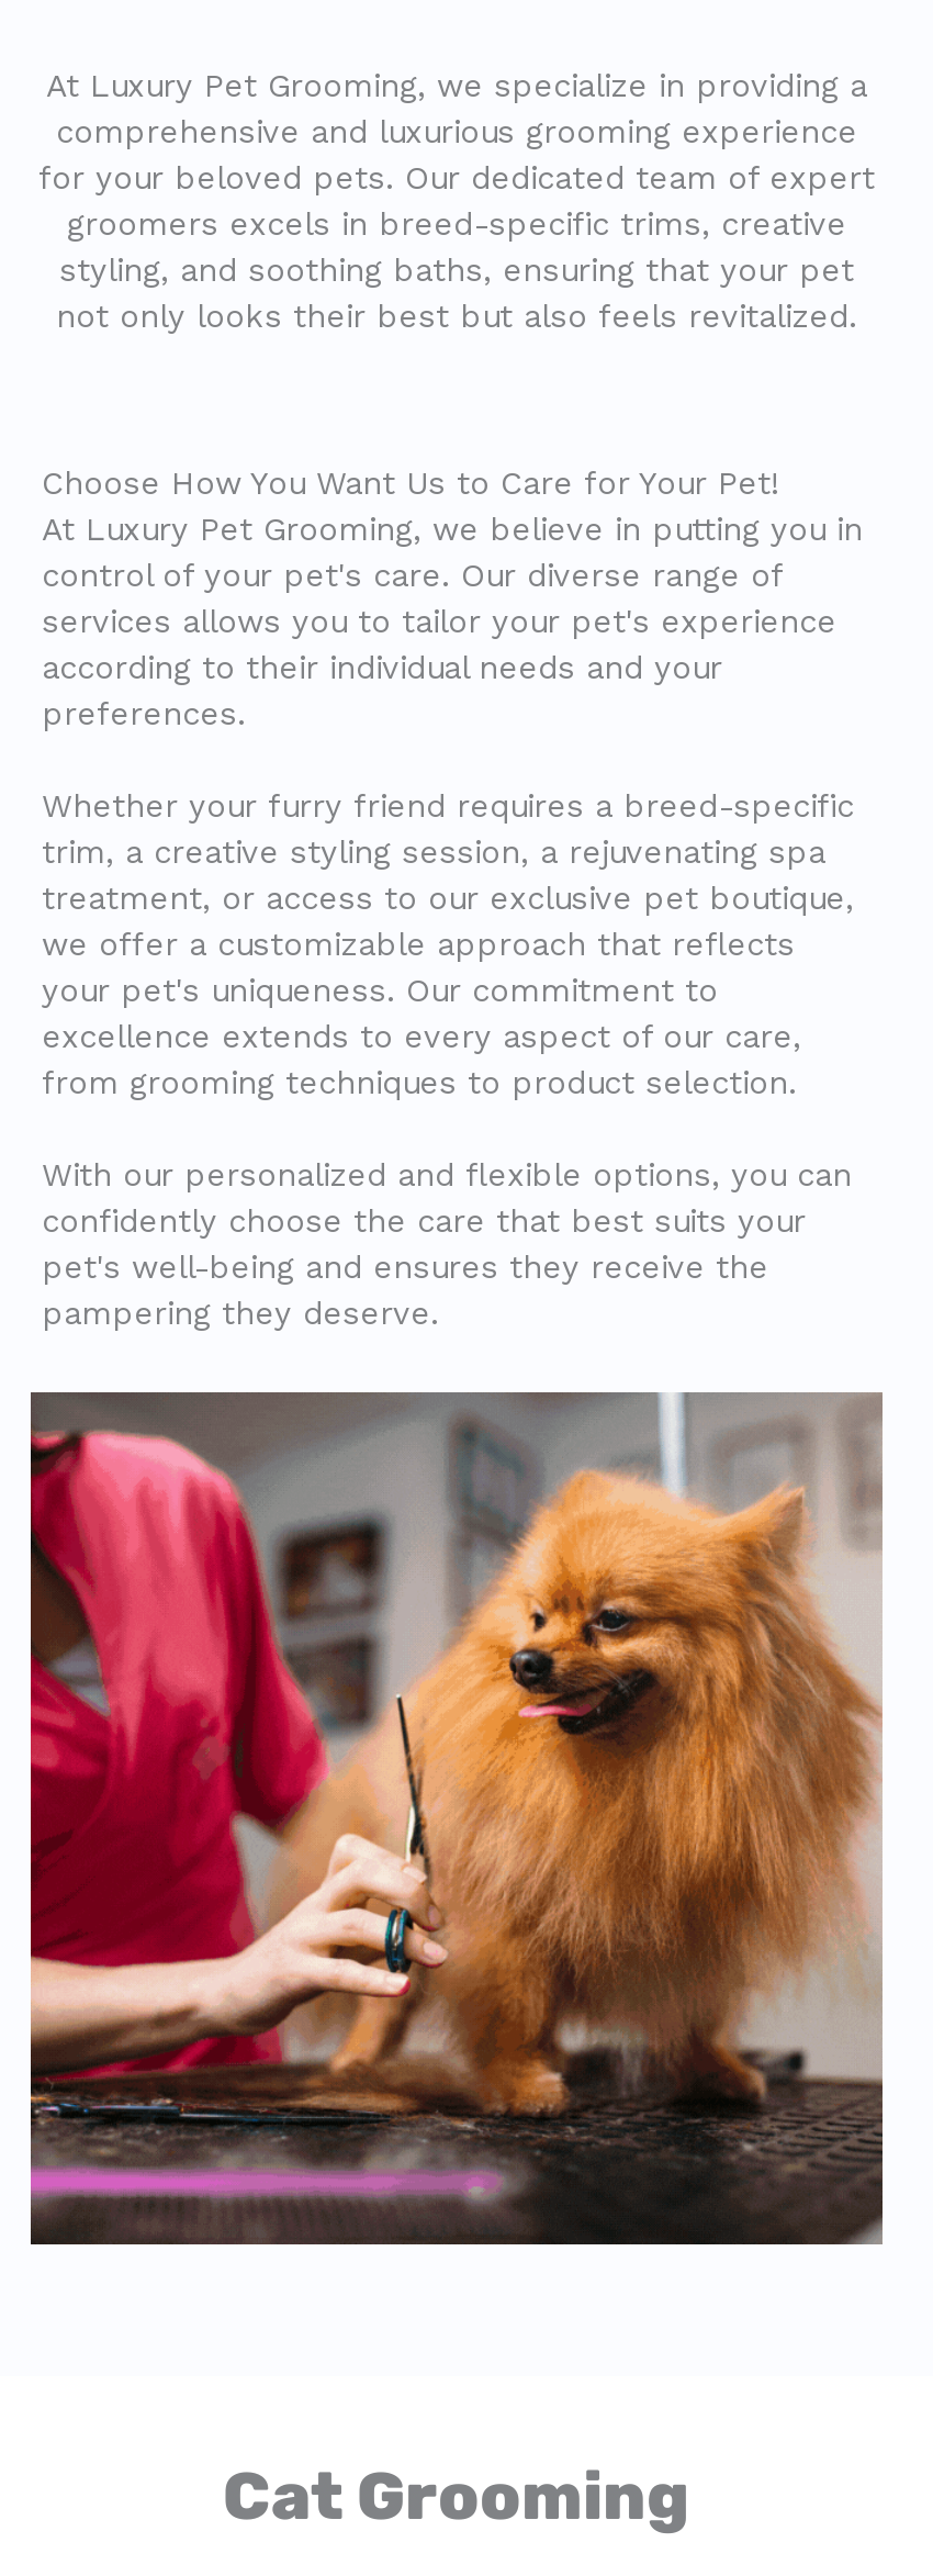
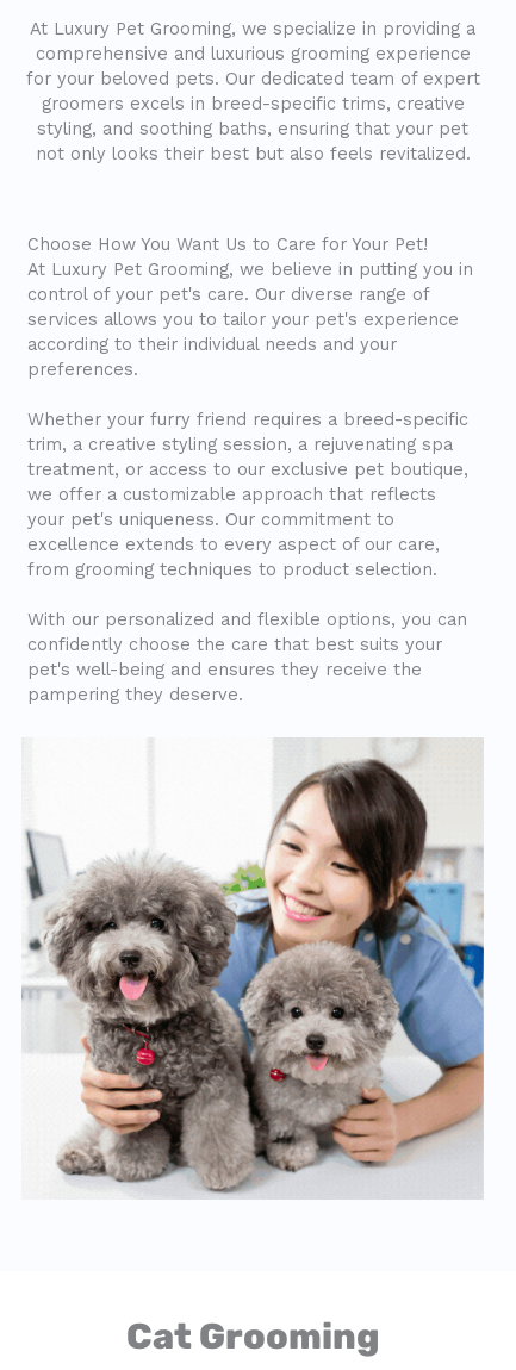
[29,1390,885,2247] [image] -> [21,737,485,1200] [image]

